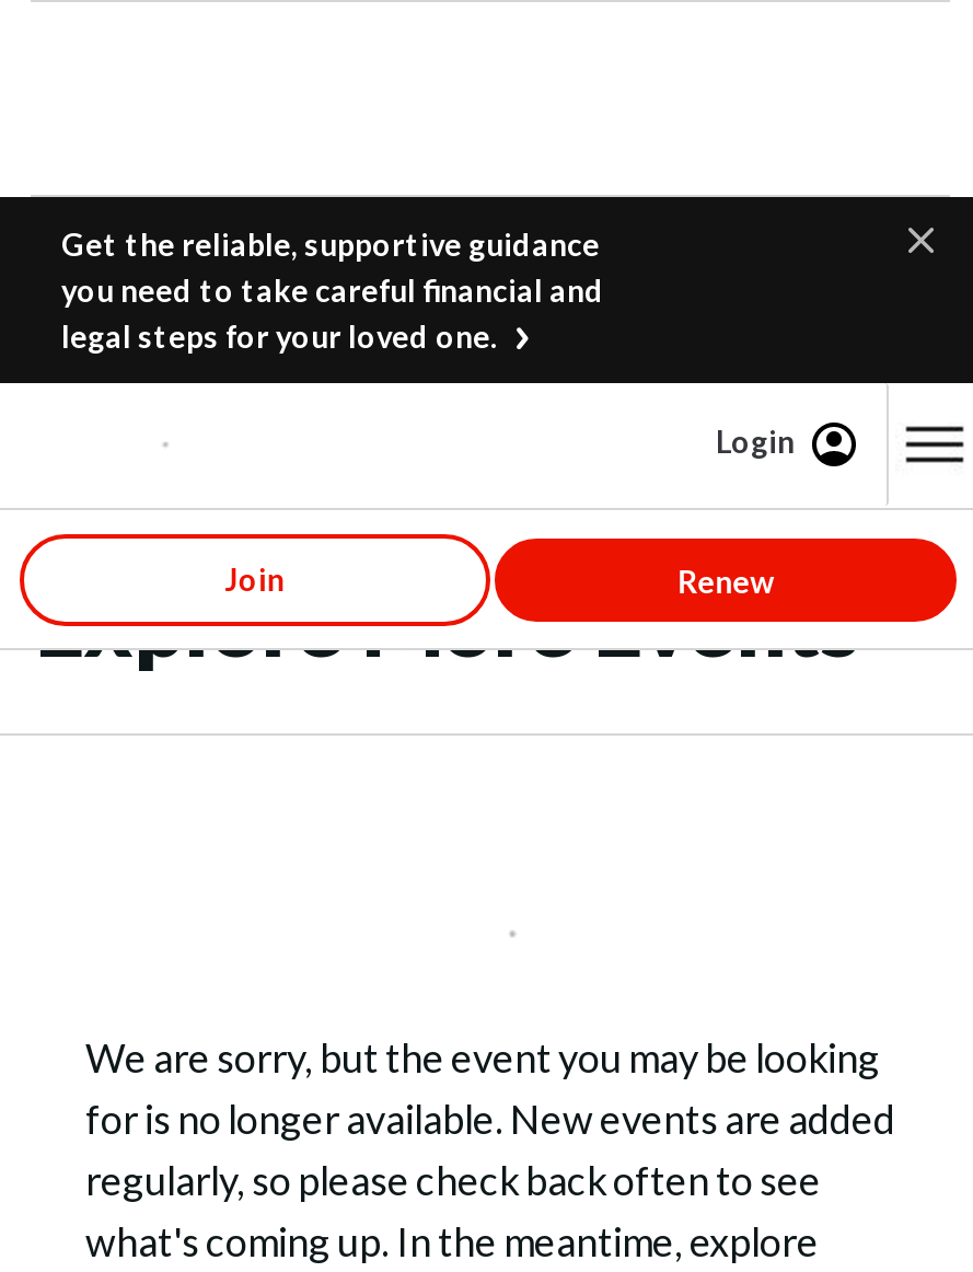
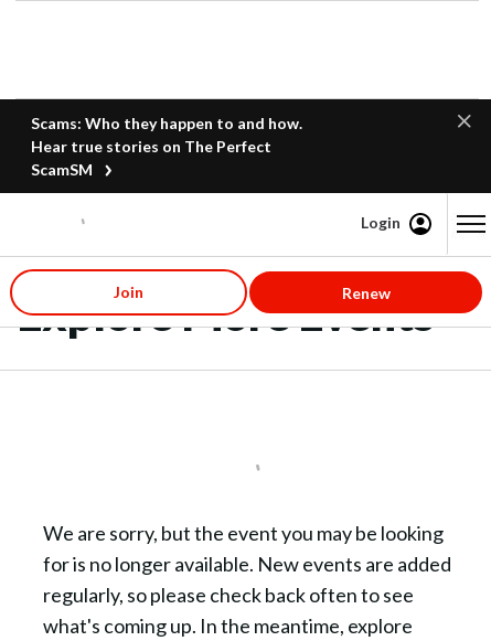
[61,226,604,355] Get the reliable, supportive guidance | you need to take careful financial and | legal steps for your loved one. -> [31,114,302,179] Scams: Who they happen to and how. | Hear true stories on The Perfect | ScamSM

